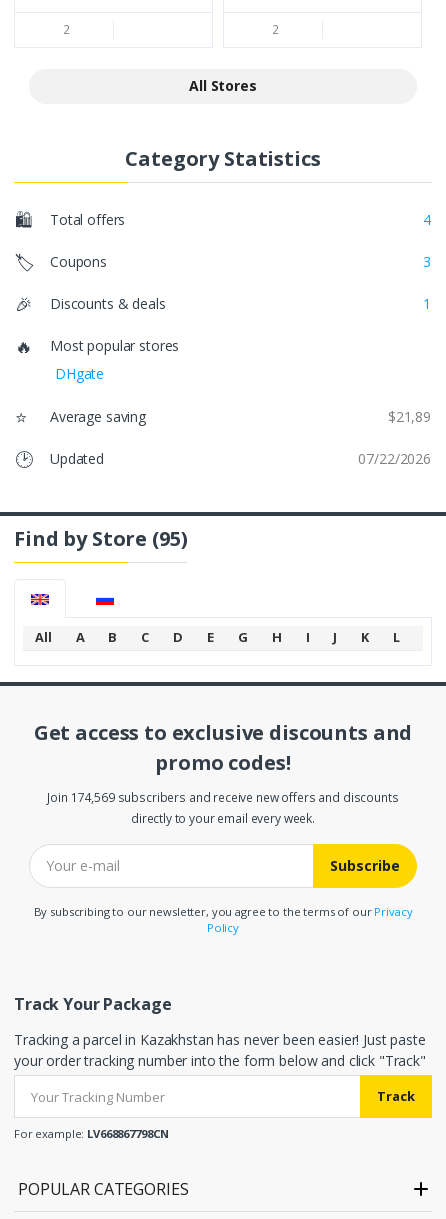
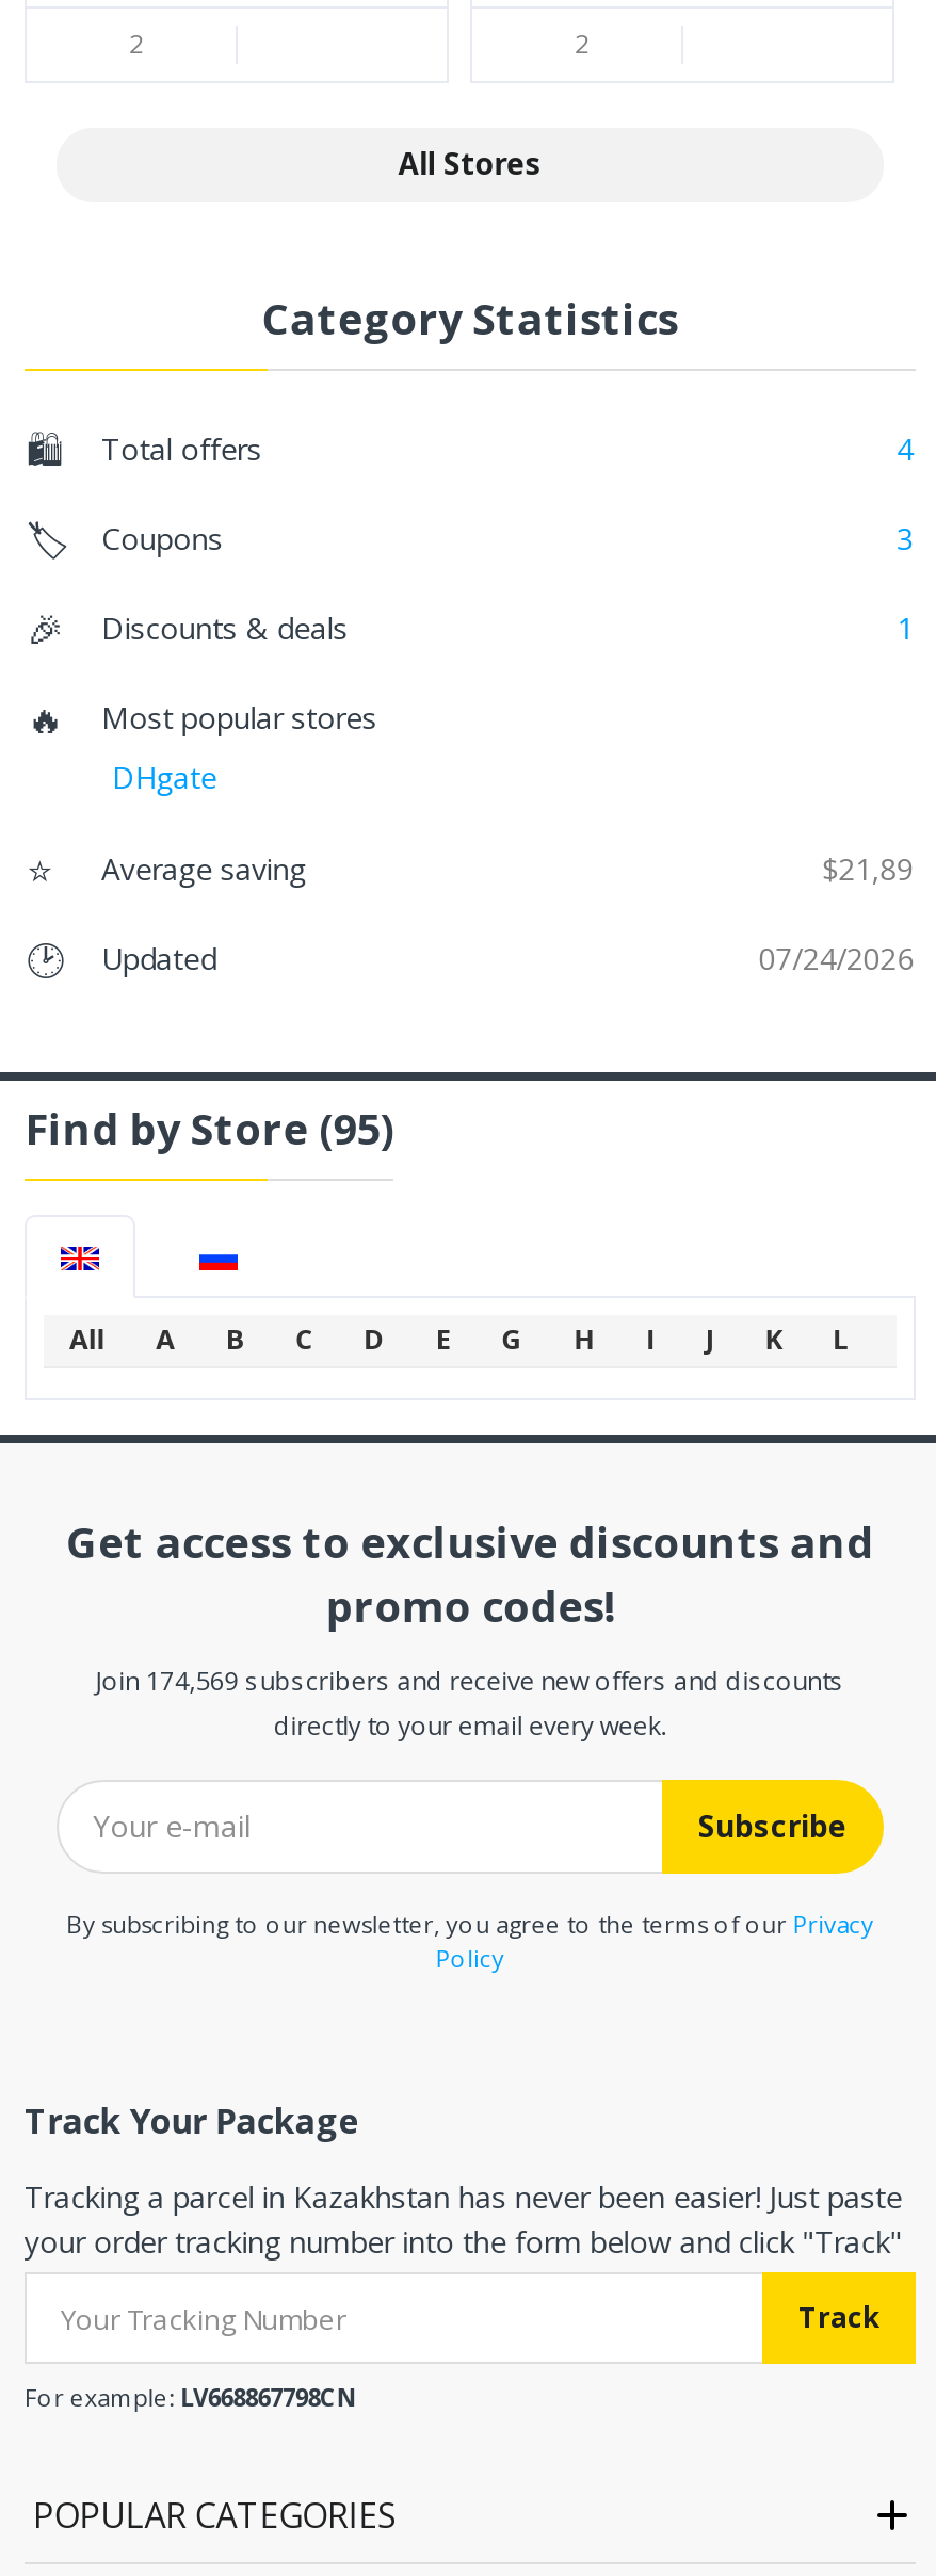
[358,449,431,468] 07/22/2026 -> [759,938,914,978] 07/24/2026

